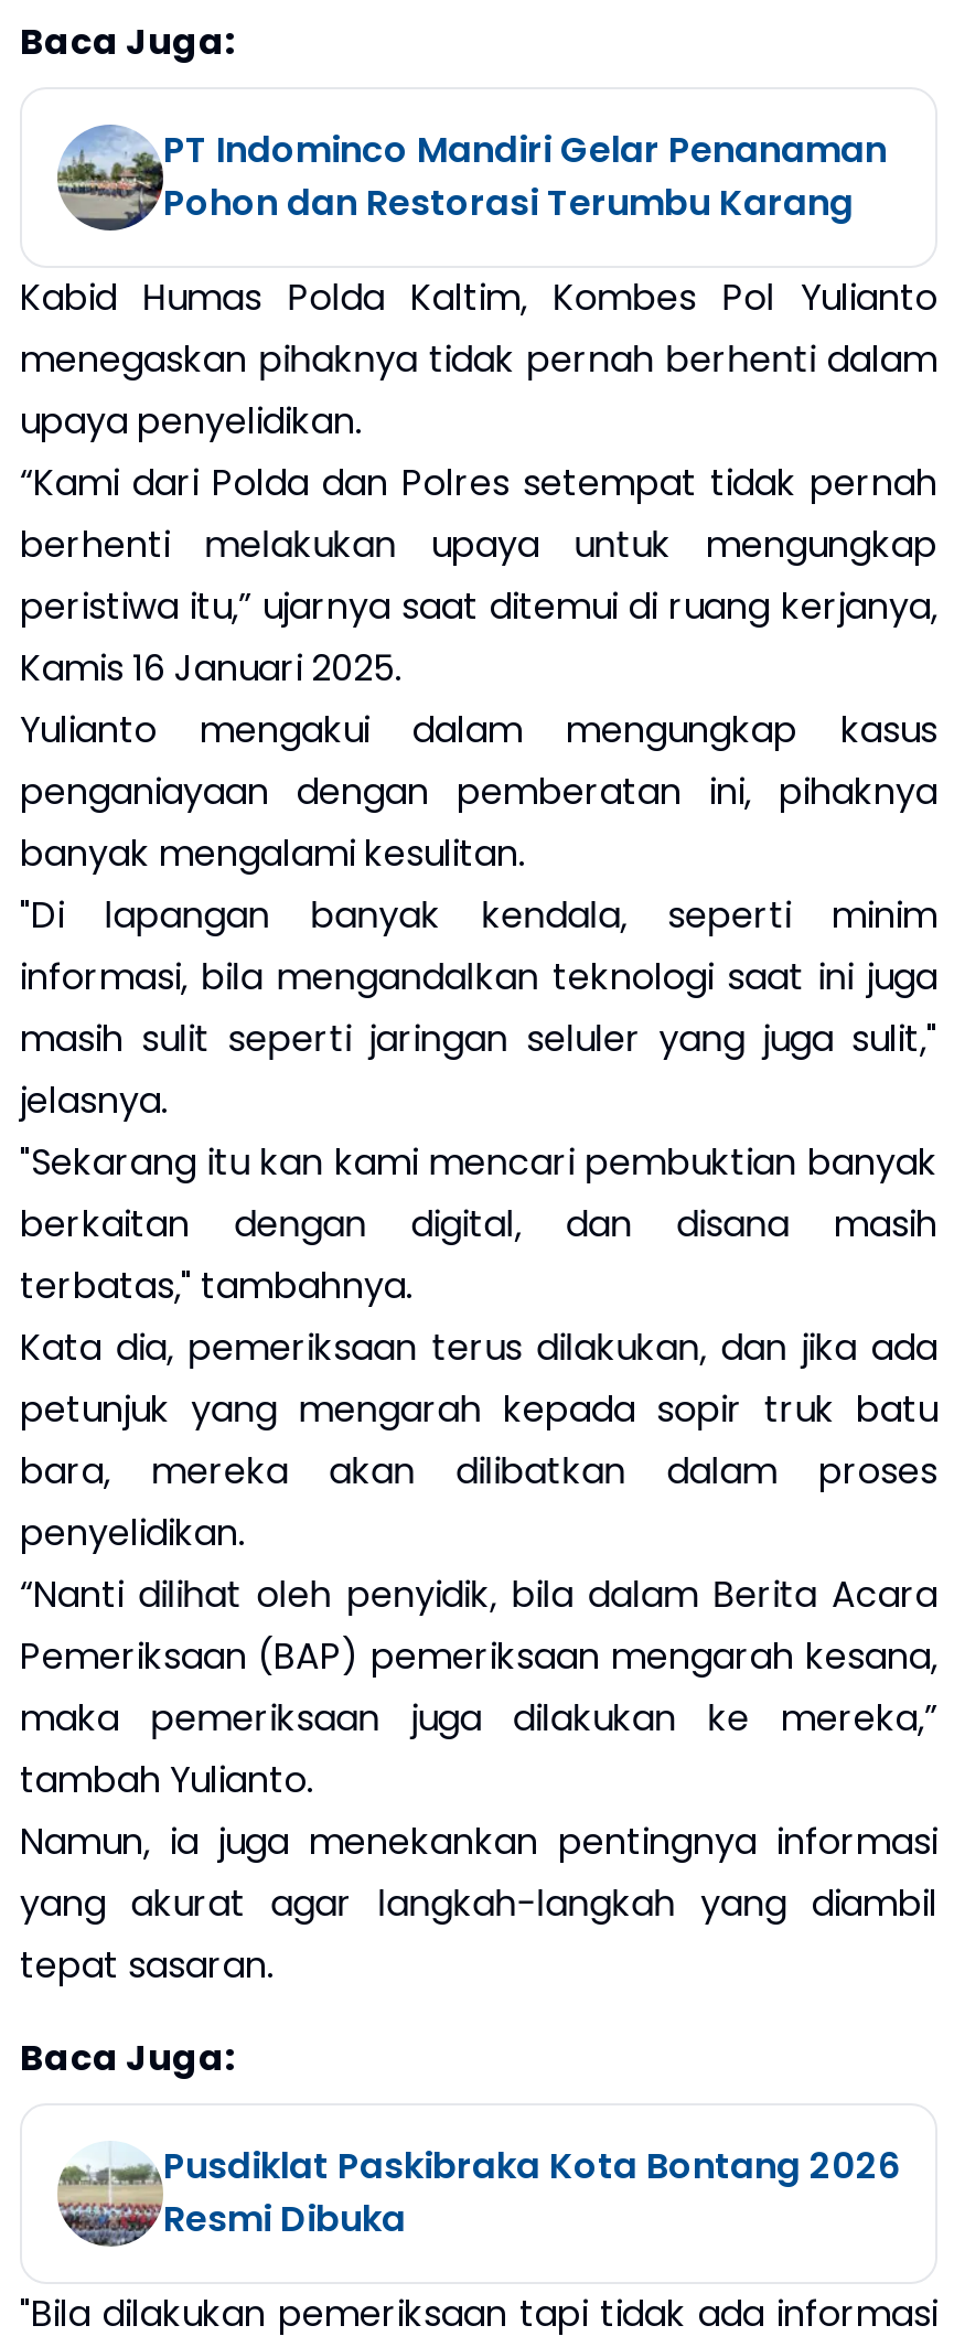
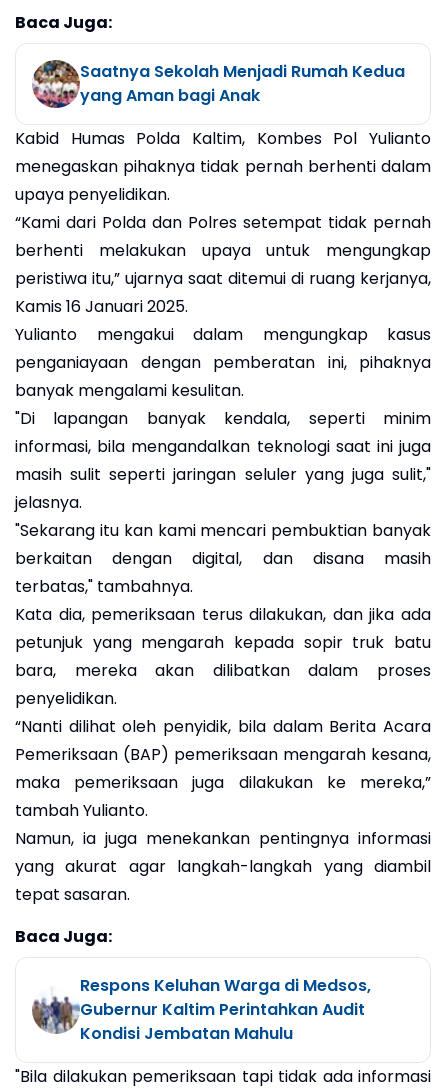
[57,124,887,234] [image] | PT Indominco Mandiri Gelar Penanaman | Pohon dan Restorasi Terumbu Karang -> [32,59,405,109] [image] | Saatnya Sekolah Menjadi Rumah Kedua | yang Aman bagi Anak
[55,2141,900,2250] [image] | Pusdiklat Paskibraka Kota Bontang 2026 | Resmi Dibuka -> [31,974,371,1045] [image] | Respons Keluhan Warga di Medsos, | Gubernur Kaltim Perintahkan Audit | Kondisi Jembatan Mahulu

